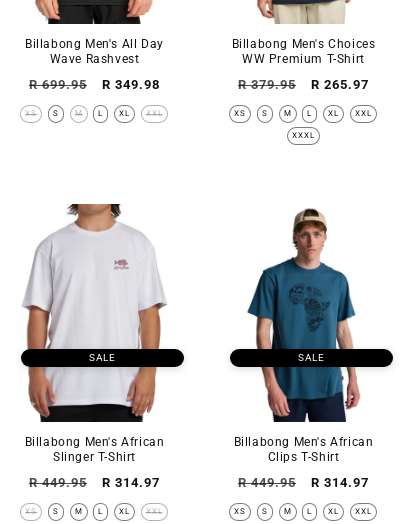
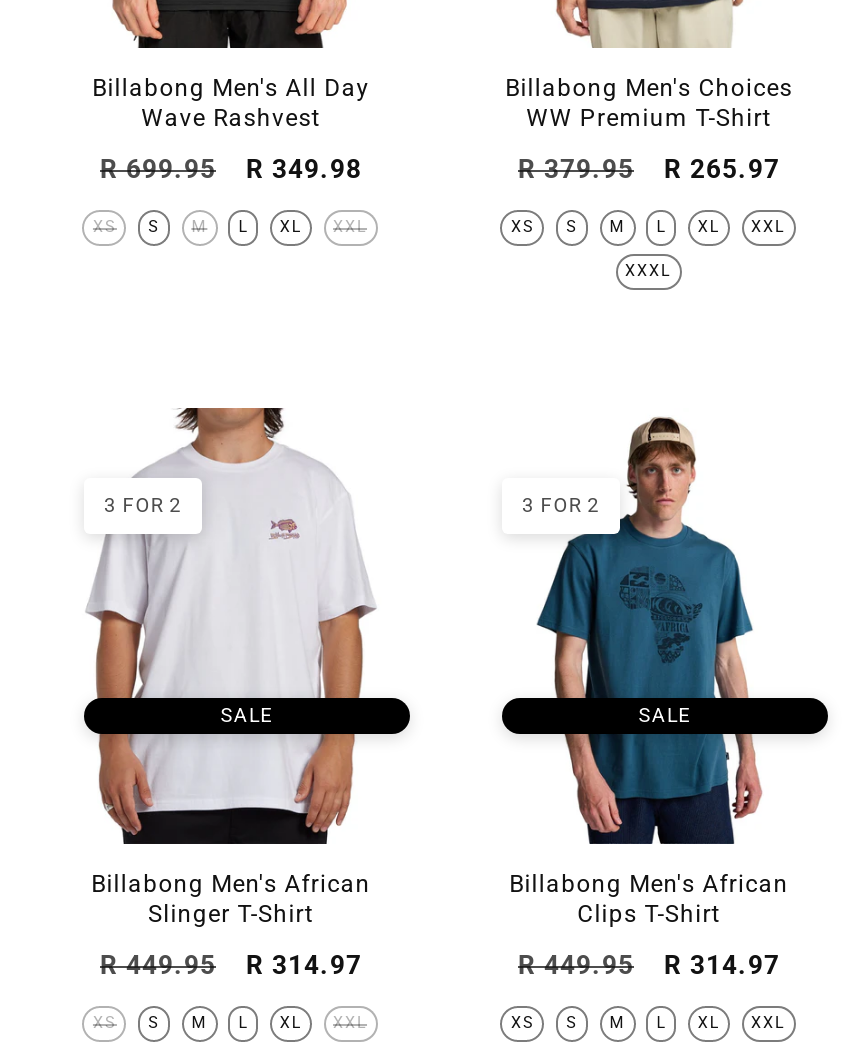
none -> [104,495,182,517] 3 FOR 2
none -> [522,495,600,517] 3 FOR 2

